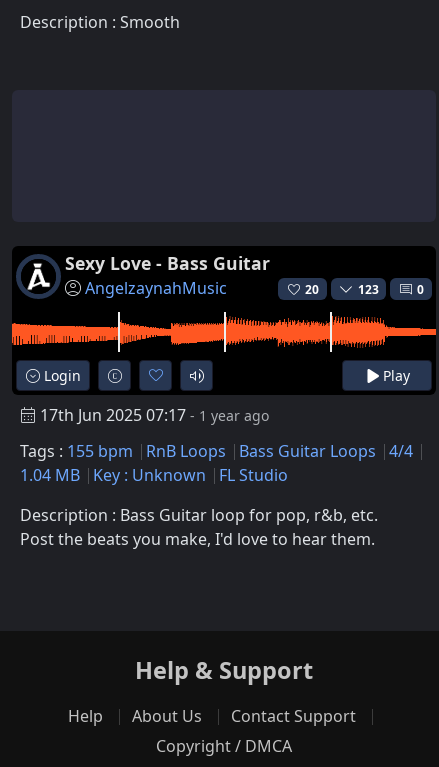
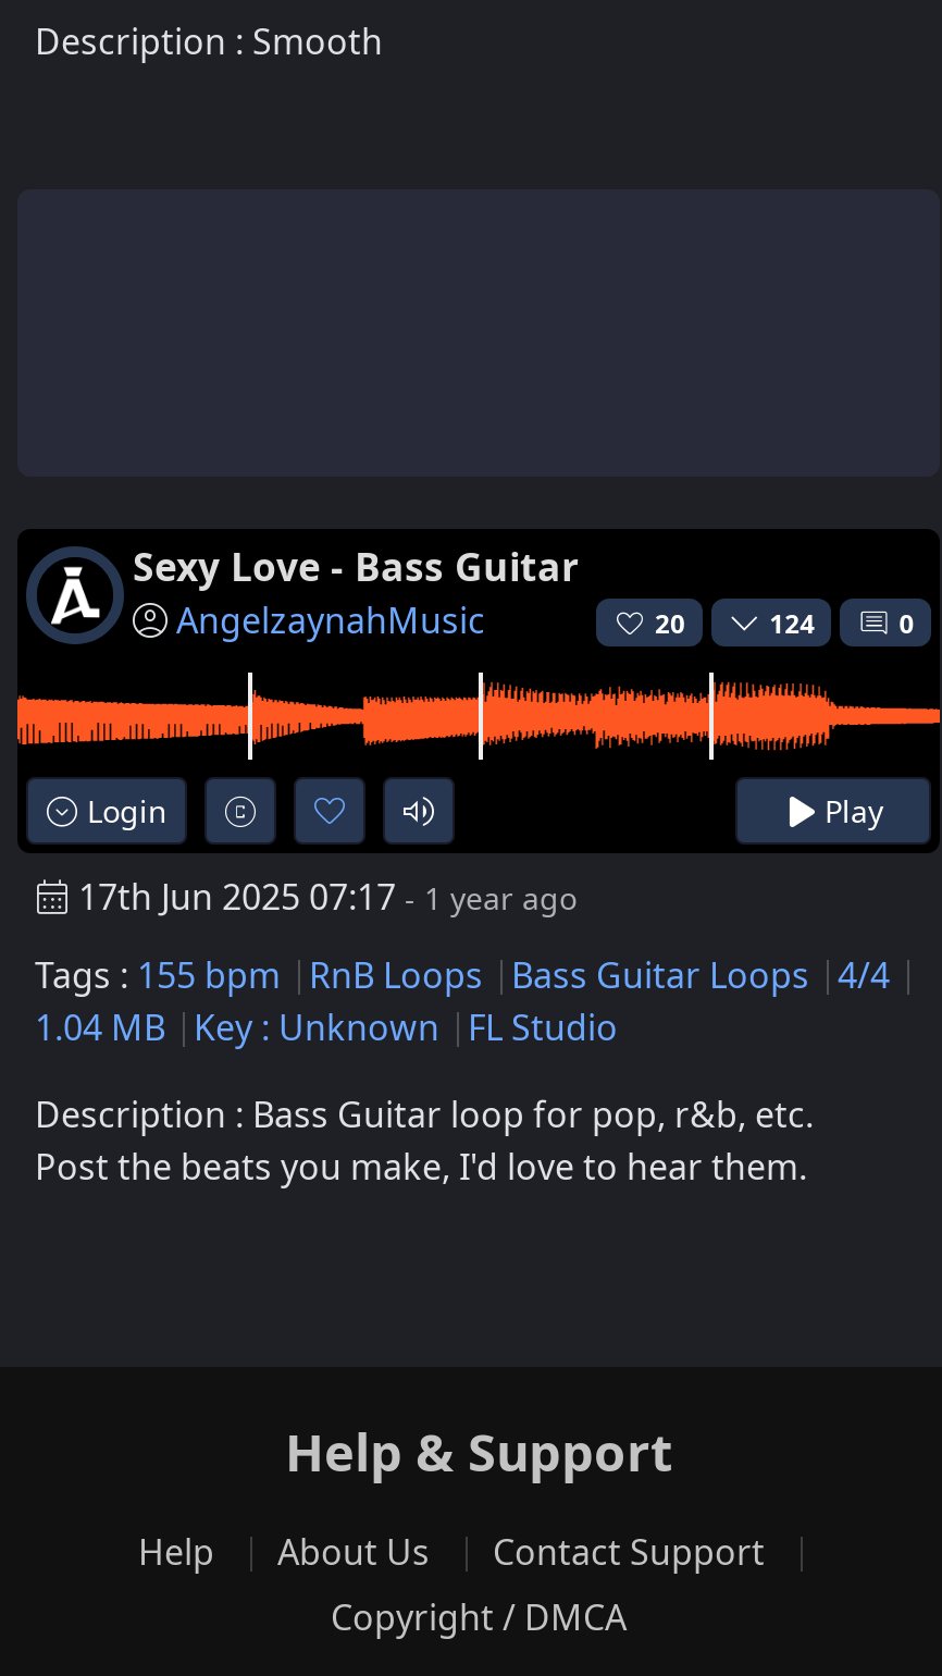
[358,280,379,297] 123 -> [769,604,815,641] 124

